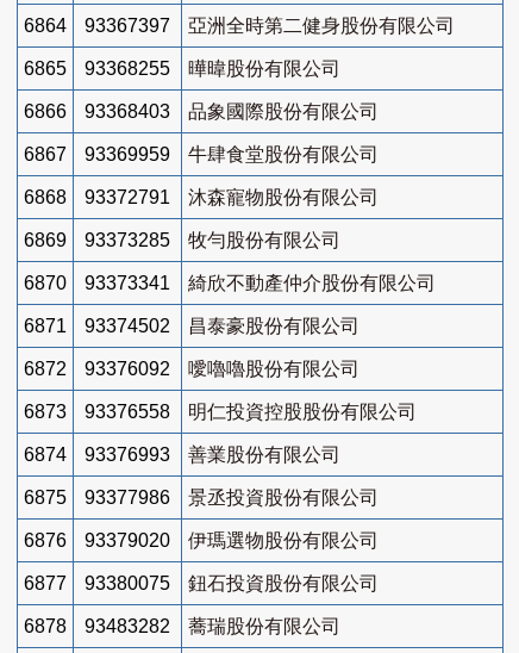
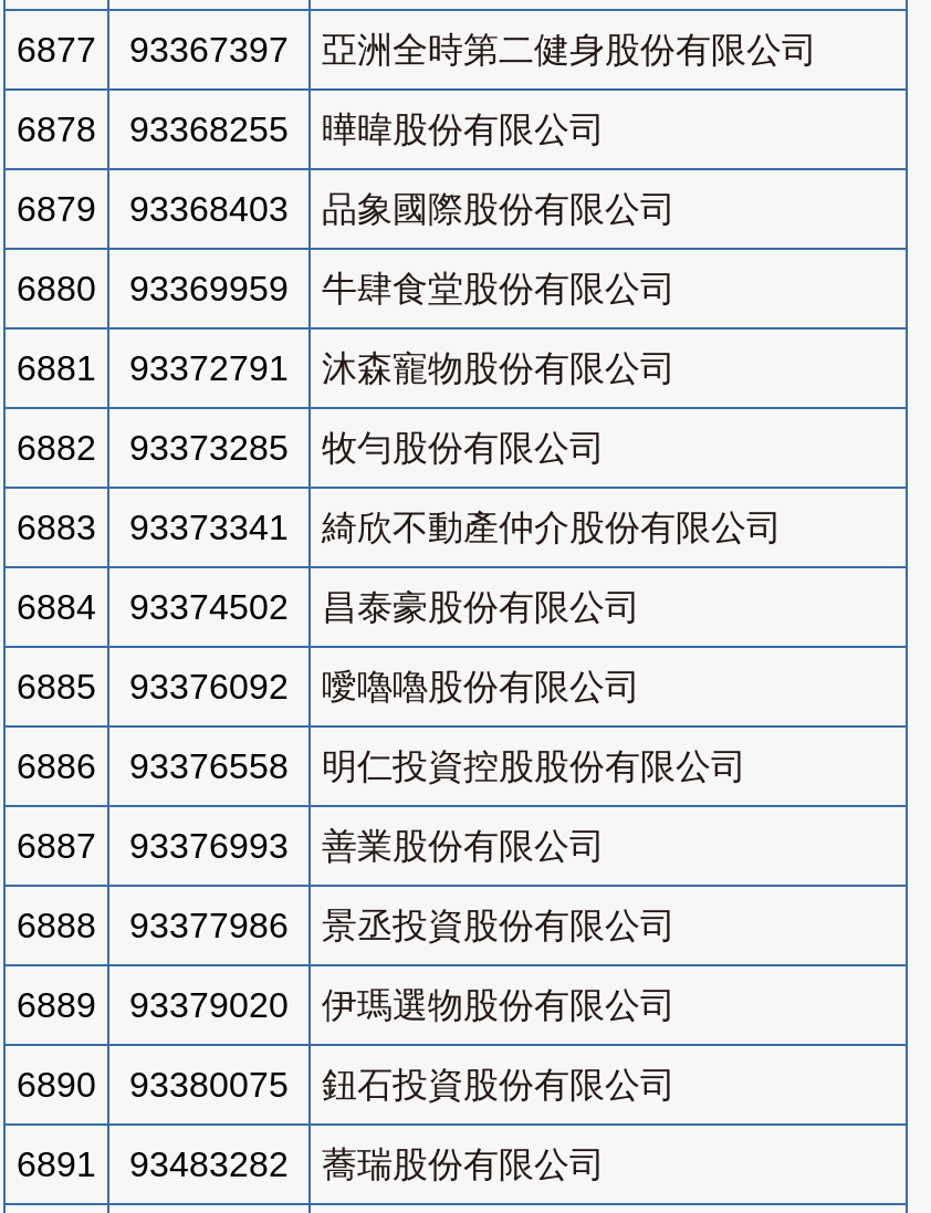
[24,15,455,36] 6864 93367397 亞洲全時第二健身股份有限公司 -> [17,31,817,68] 6877 93367397 亞洲全時第二健身股份有限公司
[24,58,340,79] 6865 93368255 曄暐股份有限公司 -> [17,110,605,148] 6878 93368255 曄暐股份有限公司
[24,101,379,121] 6866 93368403 品象國際股份有限公司 -> [17,190,676,228] 6879 93368403 品象國際股份有限公司
[24,144,379,164] 6867 93369959 牛肆食堂股份有限公司 -> [17,270,676,307] 6880 93369959 牛肆食堂股份有限公司
[24,187,379,207] 6868 93372791 沐森寵物股份有限公司 -> [17,349,676,387] 6881 93372791 沐森寵物股份有限公司
[24,230,340,250] 6869 93373285 牧勻股份有限公司 -> [17,429,605,466] 6882 93373285 牧勻股份有限公司
[24,273,436,293] 6870 93373341 綺欣不動產仲介股份有限公司 -> [17,508,782,546] 6883 93373341 綺欣不動產仲介股份有限公司
[24,316,359,336] 6871 93374502 昌泰豪股份有限公司 -> [17,588,640,626] 6884 93374502 昌泰豪股份有限公司
[24,359,359,379] 6872 93376092 噯嚕嚕股份有限公司 -> [17,668,640,705] 6885 93376092 噯嚕嚕股份有限公司
[24,401,417,422] 6873 93376558 明仁投資控股股份有限公司 -> [17,747,746,785] 6886 93376558 明仁投資控股股份有限公司
[24,444,340,465] 6874 93376993 善業股份有限公司 -> [17,827,605,864] 6887 93376993 善業股份有限公司
[24,487,379,508] 6875 93377986 景丞投資股份有限公司 -> [17,906,676,944] 6888 93377986 景丞投資股份有限公司
[24,530,379,550] 6876 93379020 伊瑪選物股份有限公司 -> [17,986,676,1024] 6889 93379020 伊瑪選物股份有限公司
[24,573,379,593] 6877 93380075 鈕石投資股份有限公司 -> [17,1066,676,1103] 6890 93380075 鈕石投資股份有限公司
[24,616,340,636] 6878 93483282 蕎瑞股份有限公司 -> [17,1145,605,1183] 6891 93483282 蕎瑞股份有限公司

